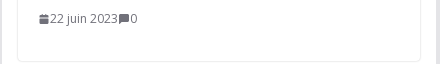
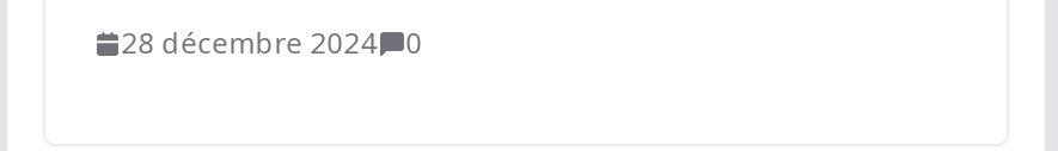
[50,10,137,27] 22 juin 2023 0 -> [121,23,422,64] 28 décembre 2024 0

